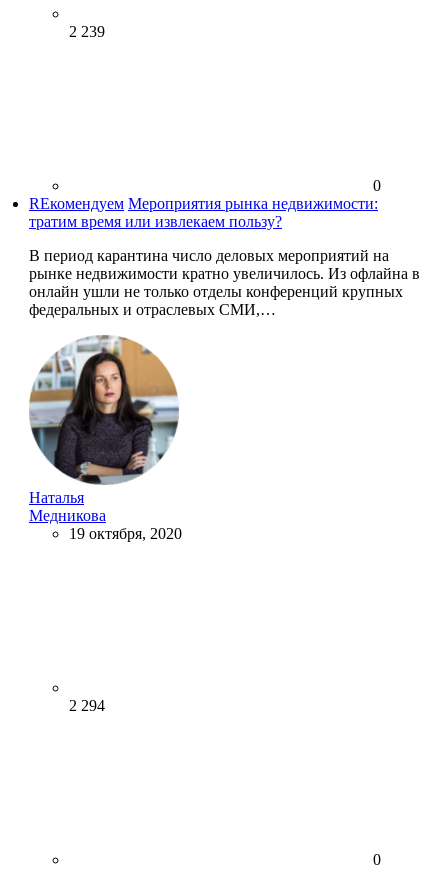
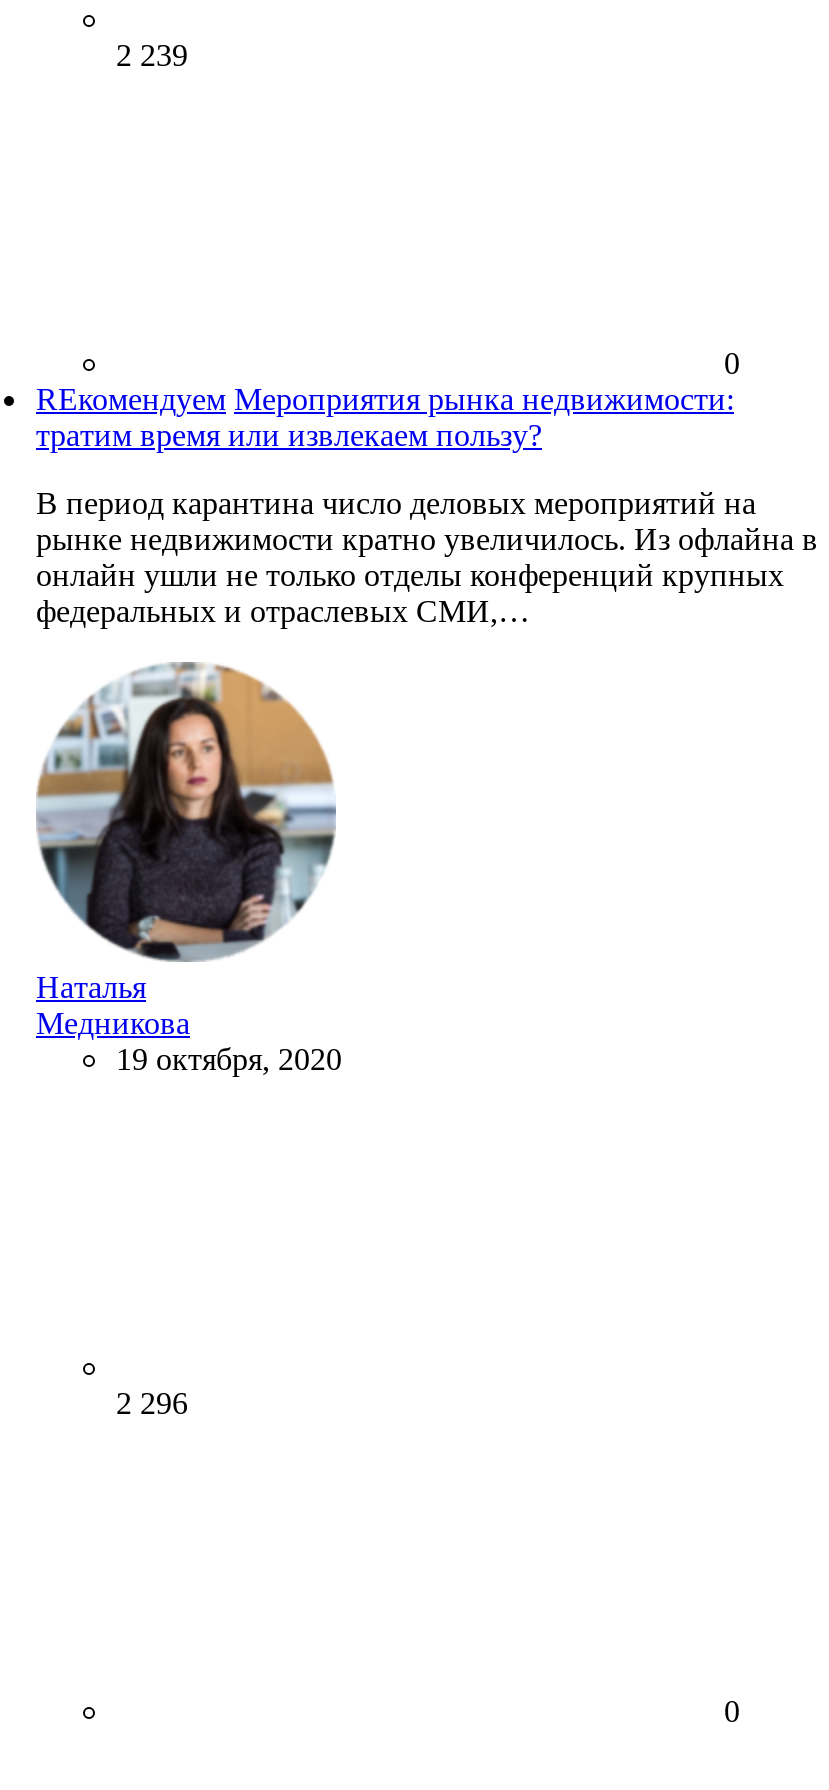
[69,696,105,713] 2 294 -> [116,1385,188,1419] 2 296

